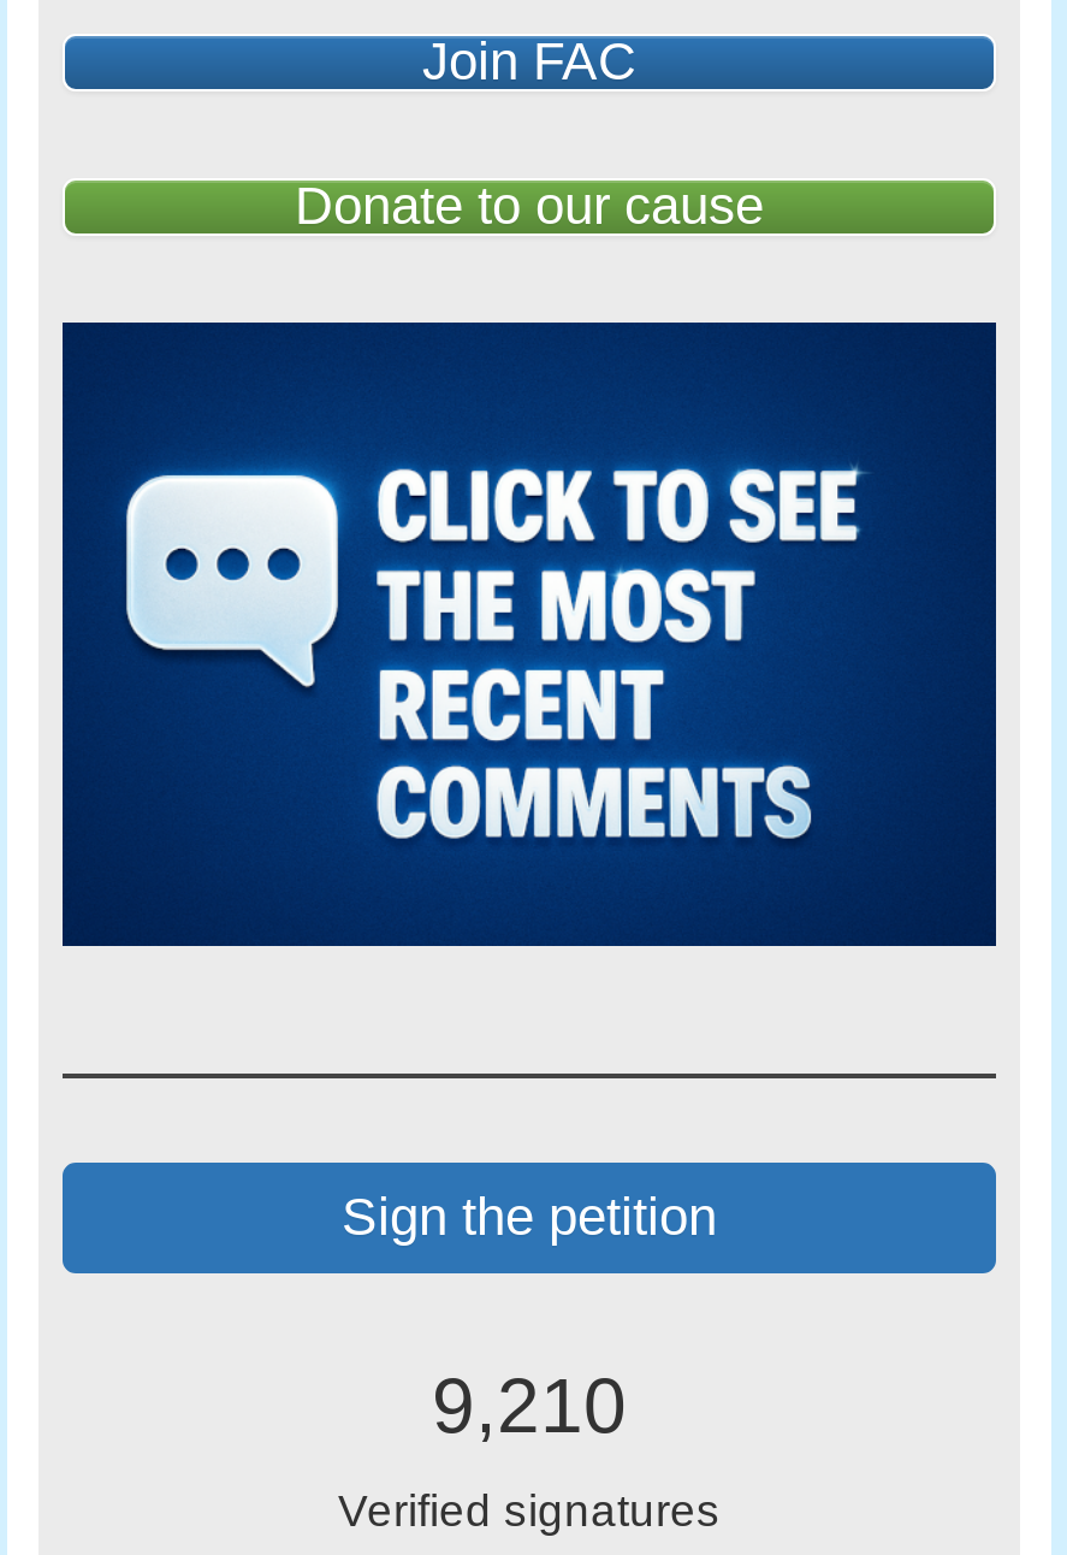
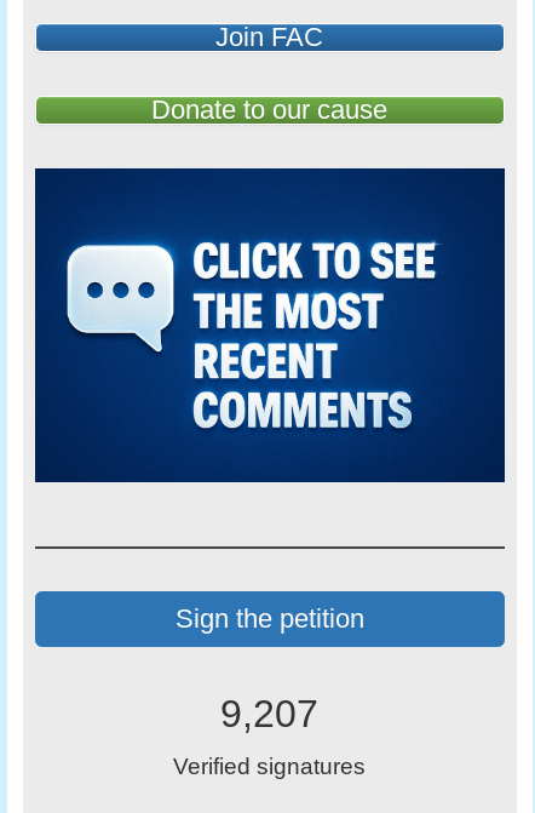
[432,1362,627,1449] 9,210 -> [221,692,319,735] 9,207

